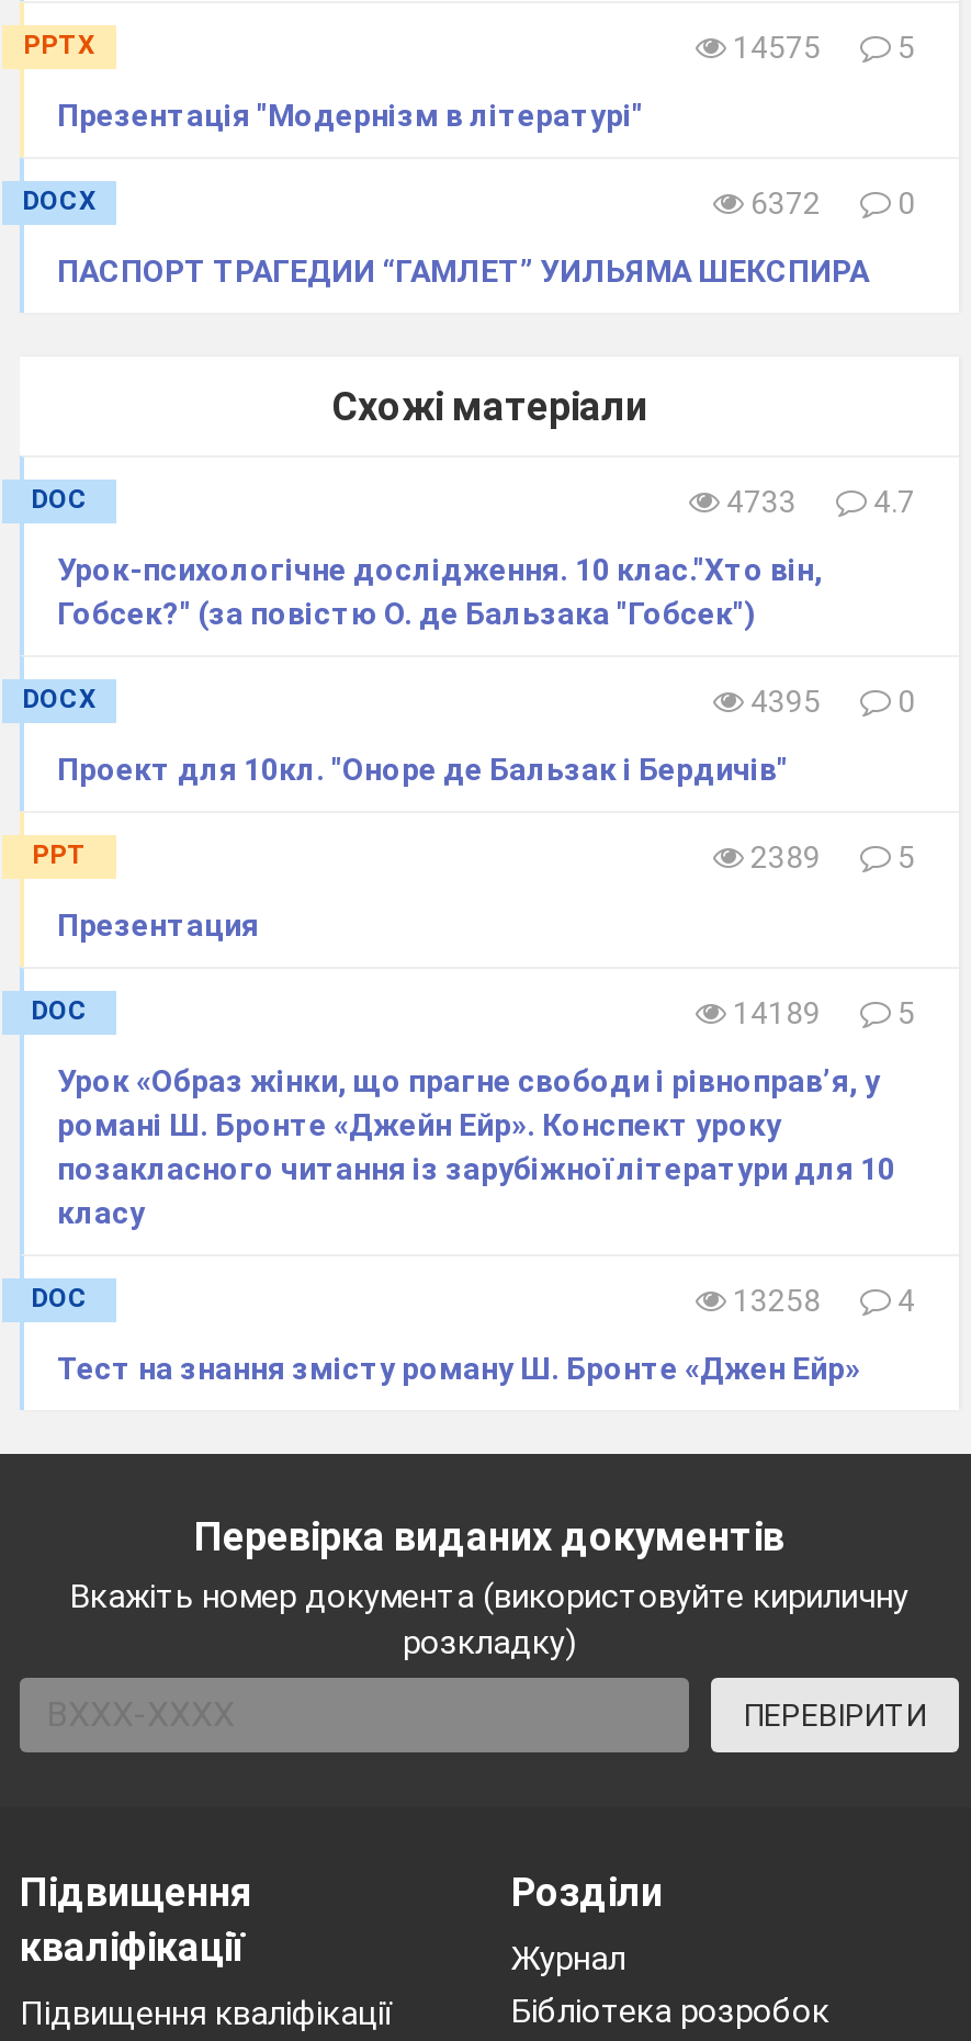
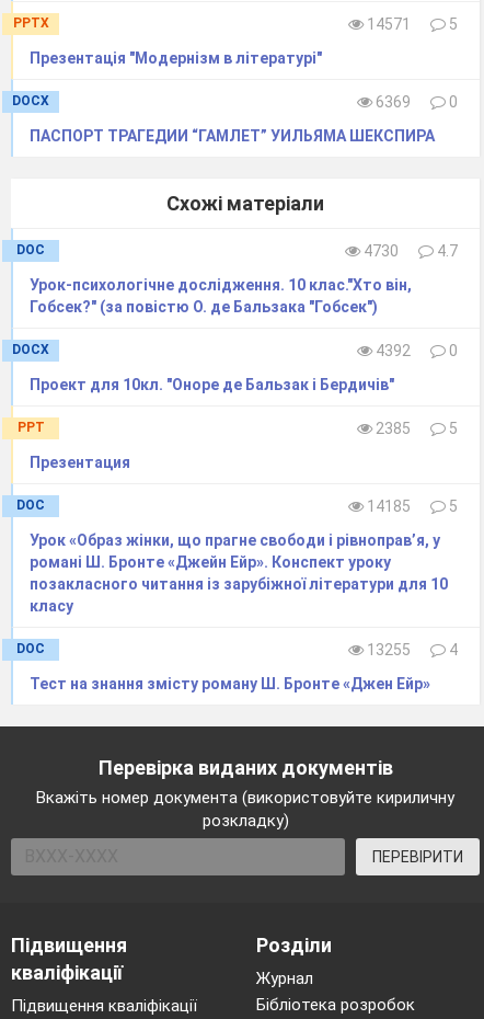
[726,31,915,66] 14575 5 -> [364,15,458,33] 14571 5
[744,187,915,222] 6372 0 -> [372,93,458,111] 6369 0
[720,485,915,520] 4733 4.7 -> [360,242,458,260] 4730 4.7
[744,685,915,720] 4395 0 -> [372,342,458,359] 4392 0
[744,841,915,876] 2389 5 -> [372,420,458,437] 2385 5
[726,996,915,1031] 14189 5 -> [364,497,458,515] 14185 5
[726,1284,915,1319] 13258 4 -> [364,641,458,659] 13255 4

